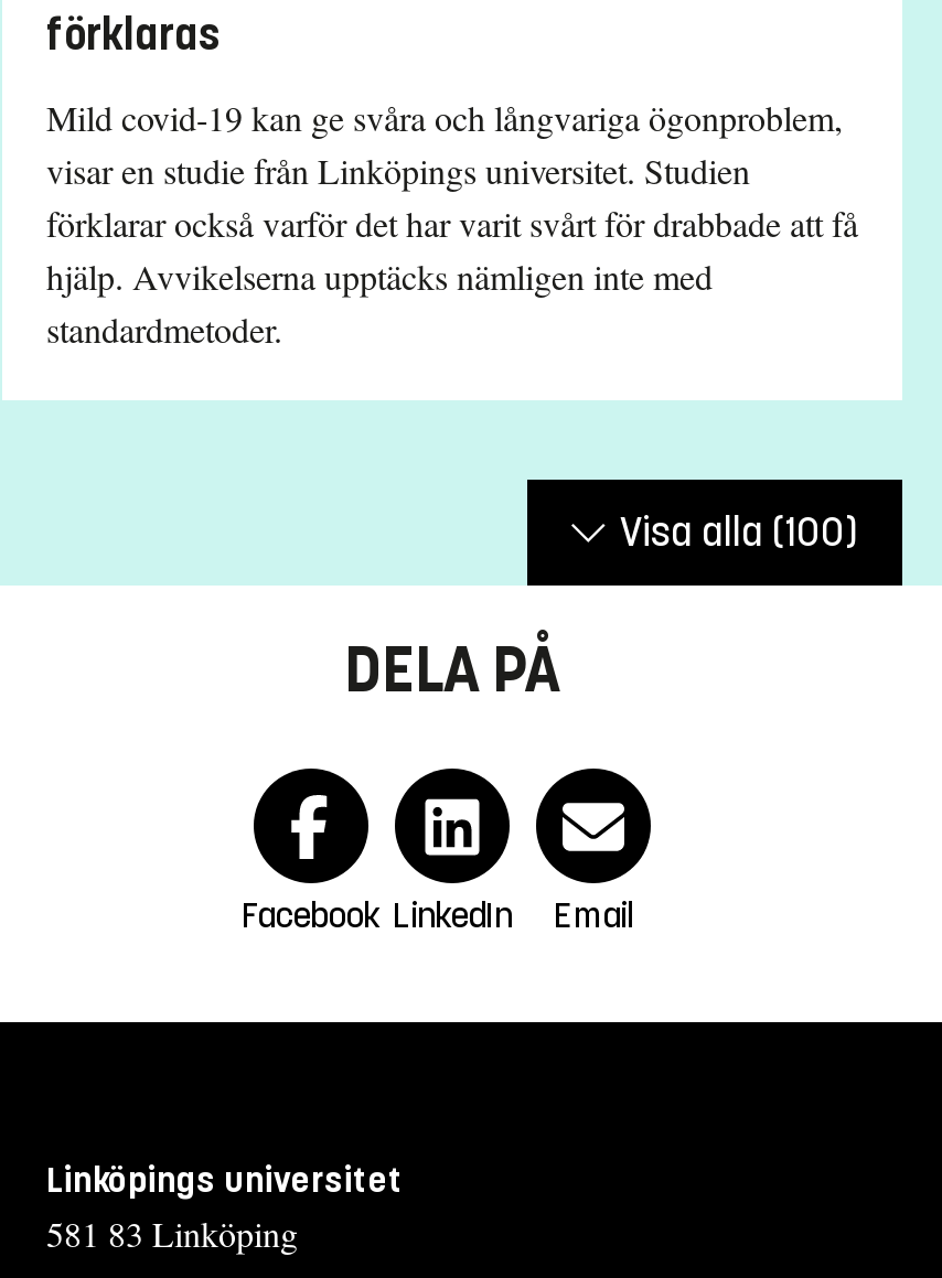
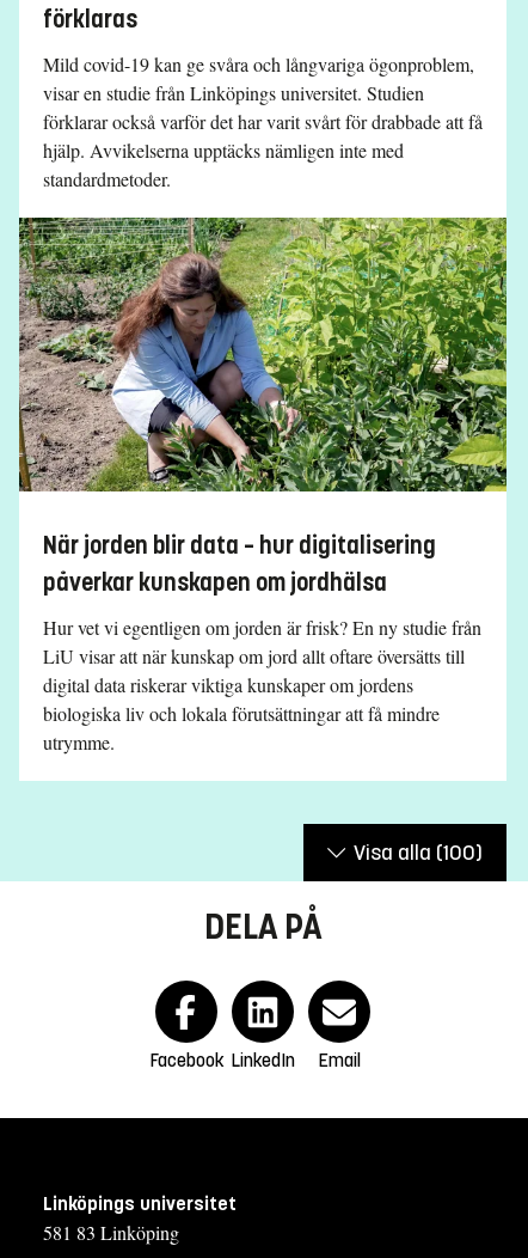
none -> [18,216,508,755] [image] | När jorden blir data – hur digitalisering | påverkar kunskapen om jordhälsa | Hur vet vi egentligen om jorden är frisk? En ny studie från | LiU visar att när kunskap om jord allt oftare översätts till | digital data riskerar viktiga kunskaper om jordens | biologiska liv och lokala förutsättningar att få mindre | utrymme.

